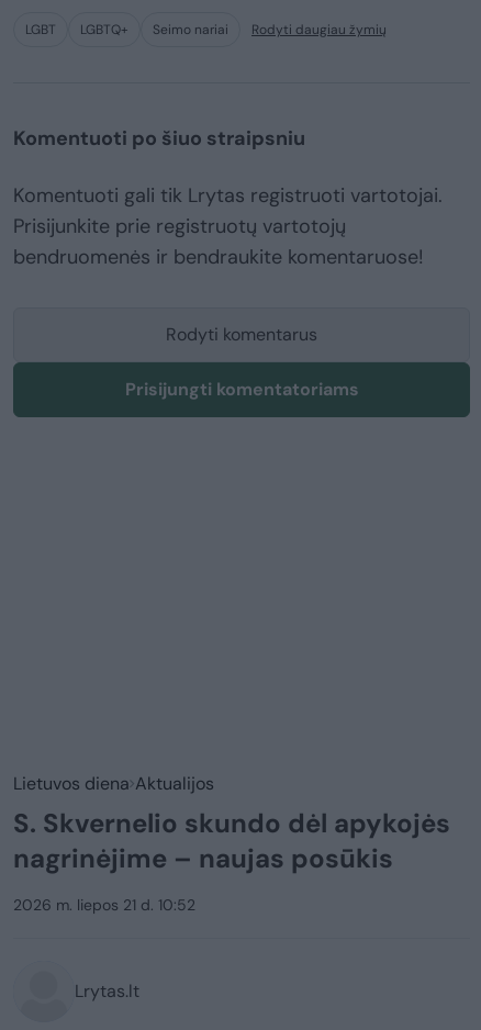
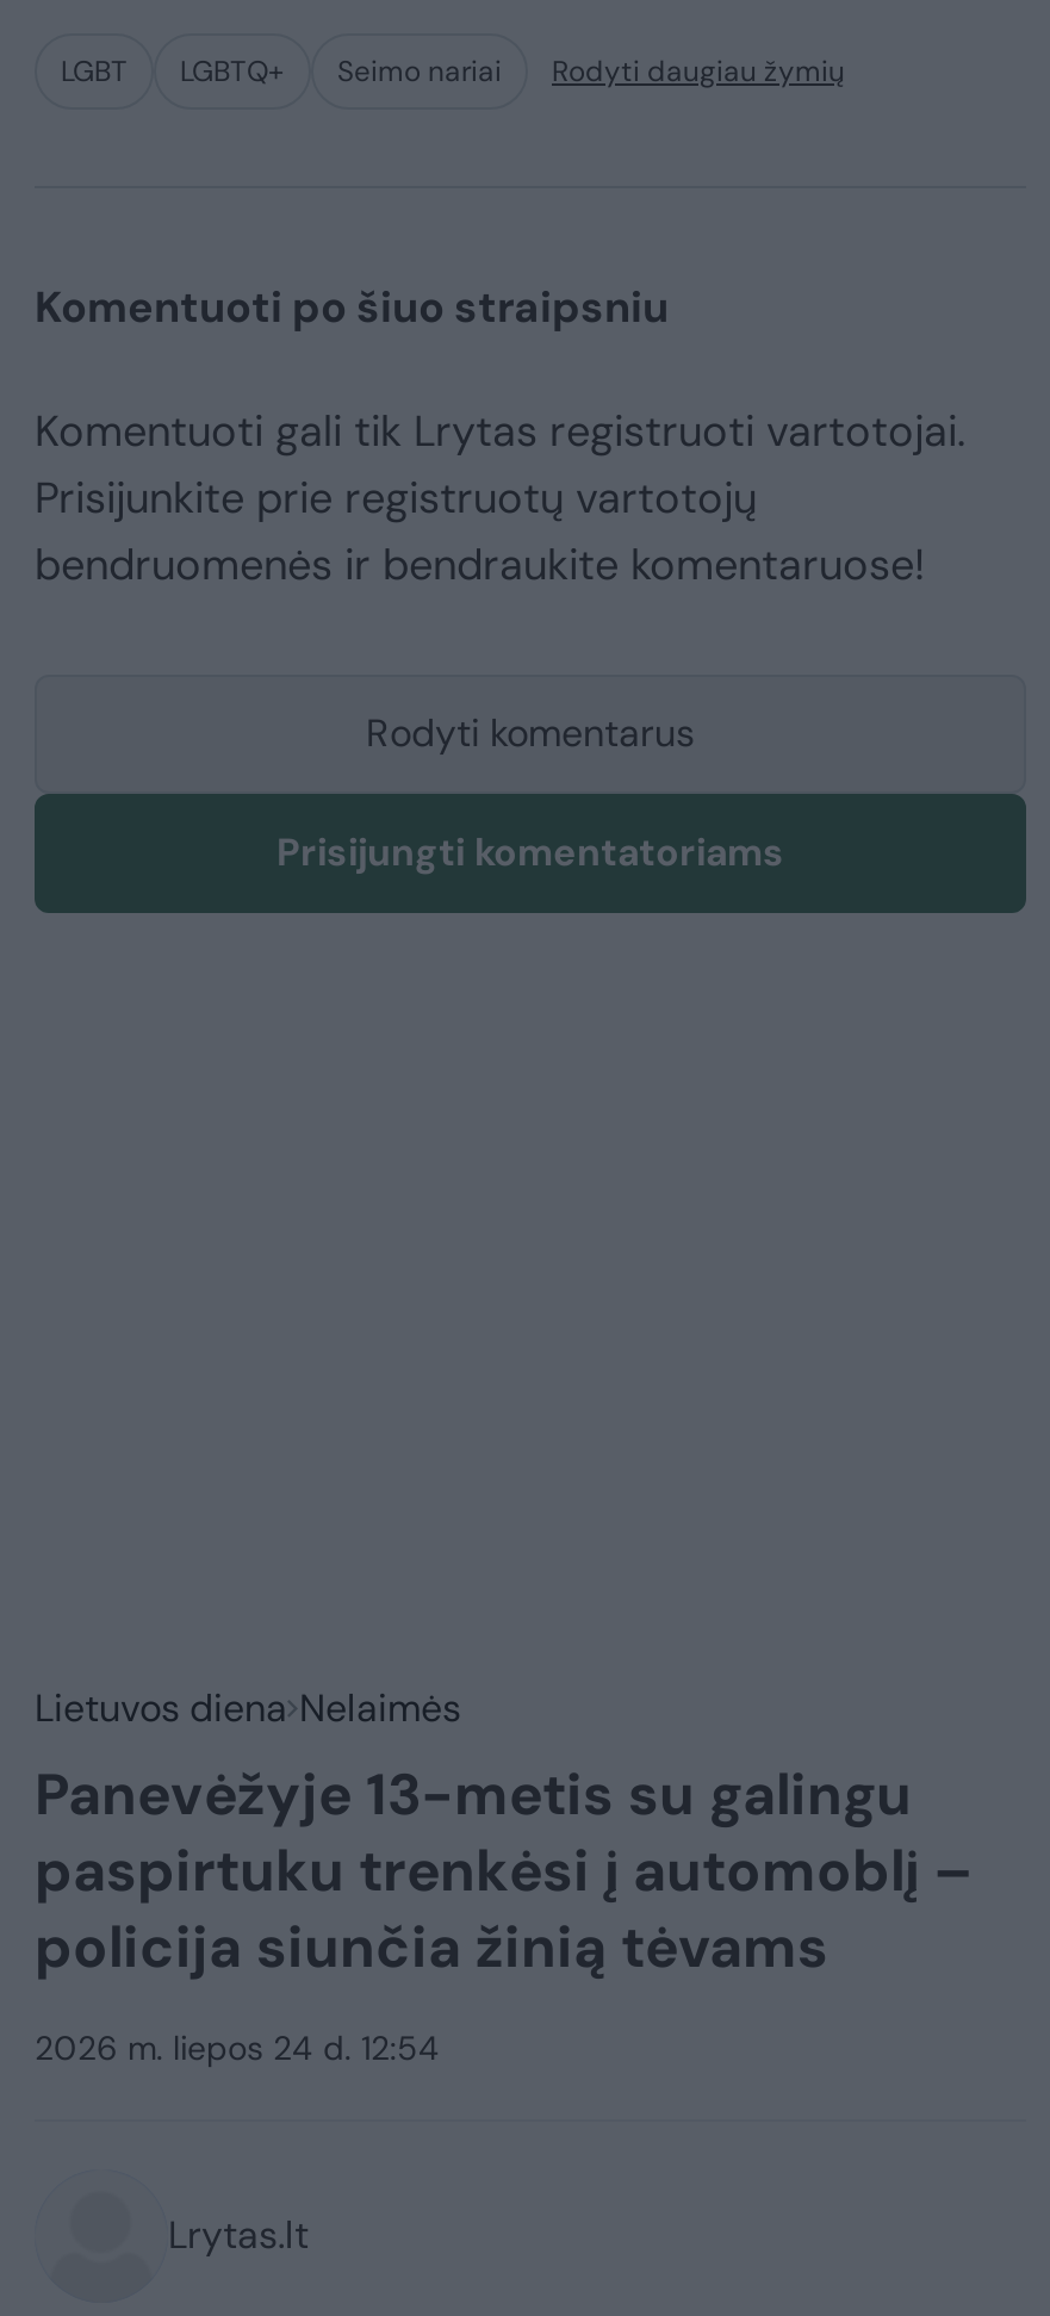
[13,772,450,875] Lietuvos diena Aktualijos | S. Skvernelio skundo dėl apykojės | nagrinėjime – naujas posūkis -> [35,1683,974,1984] Lietuvos diena Nelaimės | Panevėžyje 13-metis su galingu | paspirtuku trenkėsi į automoblį – | policija siunčia žinią tėvams
[13,895,195,915] 2026 m. liepos 21 d. 10:52 -> [35,2027,440,2070] 2026 m. liepos 24 d. 12:54

